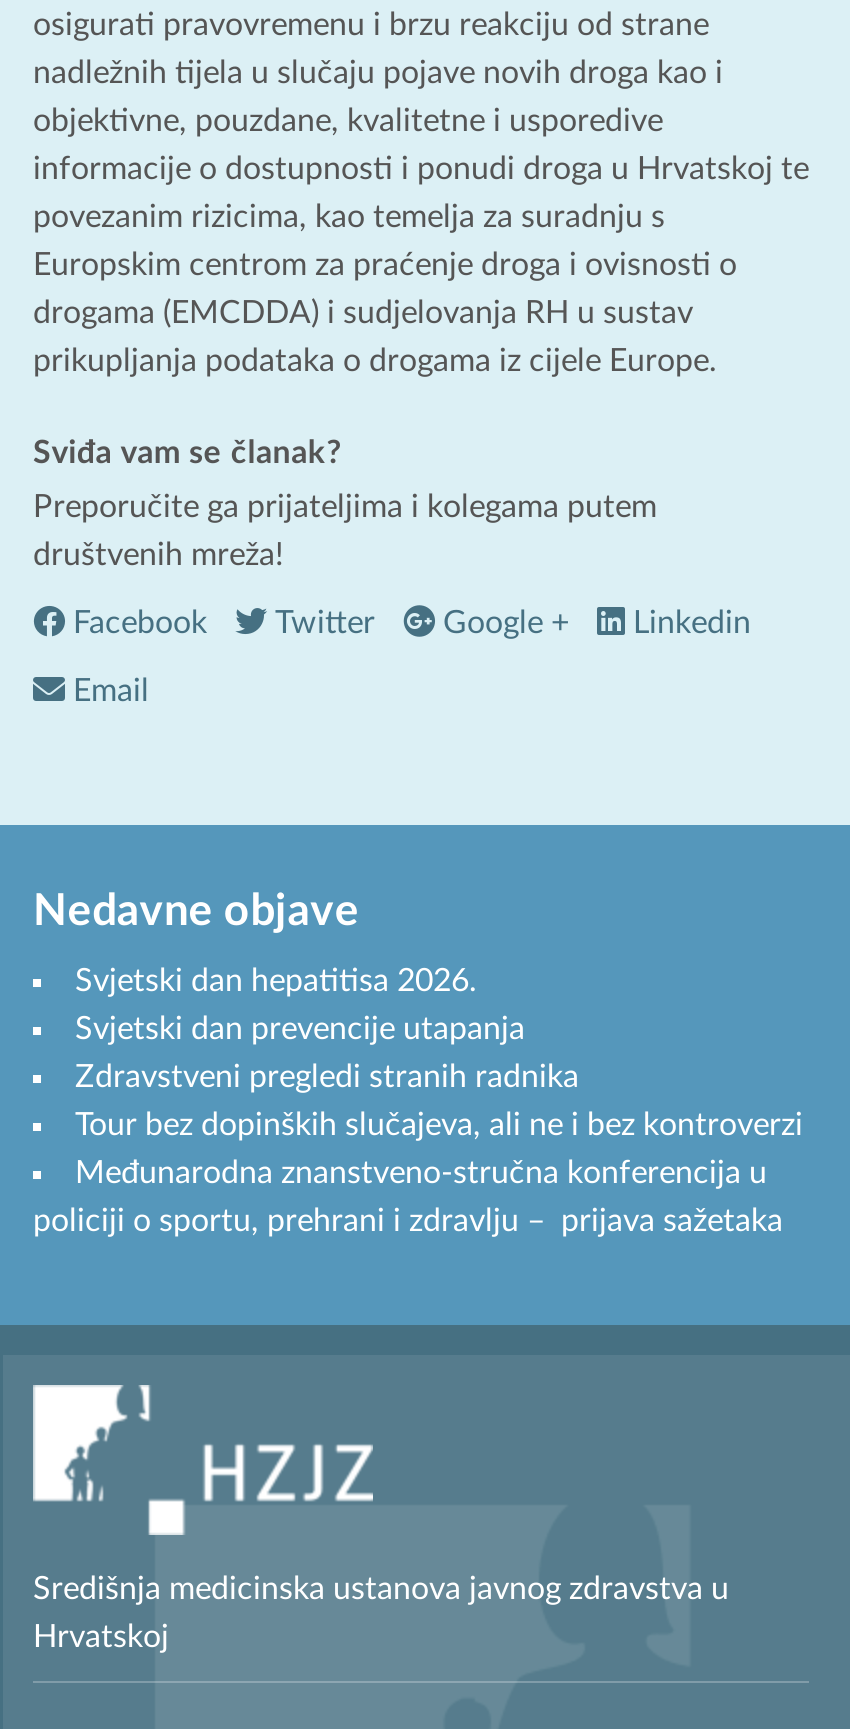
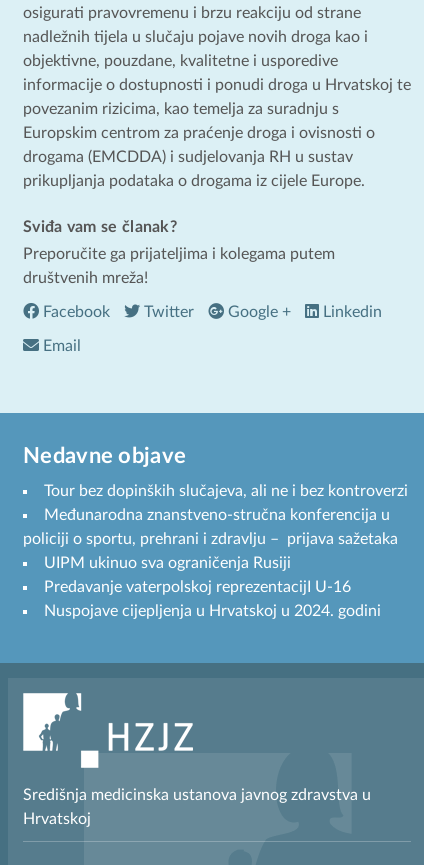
[75,965,579,1093] Svjetski dan hepatitisa 2026. | Svjetski dan prevencije utapanja | Zdravstveni pregledi stranih radnika -> none
moved [33,1109,803,1237] -> [23,483,408,547]: Tour bez dopinških slučajeva, ali ne i bez kontroverzi | Međunarodna znanstveno-stručna konferencija u | policiji o sportu, prehrani i zdravlju – prijava sažetaka
none -> [44,555,381,619] UIPM ukinuo sva ograničenja Rusiji | Predavanje vaterpolskoj reprezentacijI U-16 | Nuspojave cijepljenja u Hrvatskoj u 2024. godini

